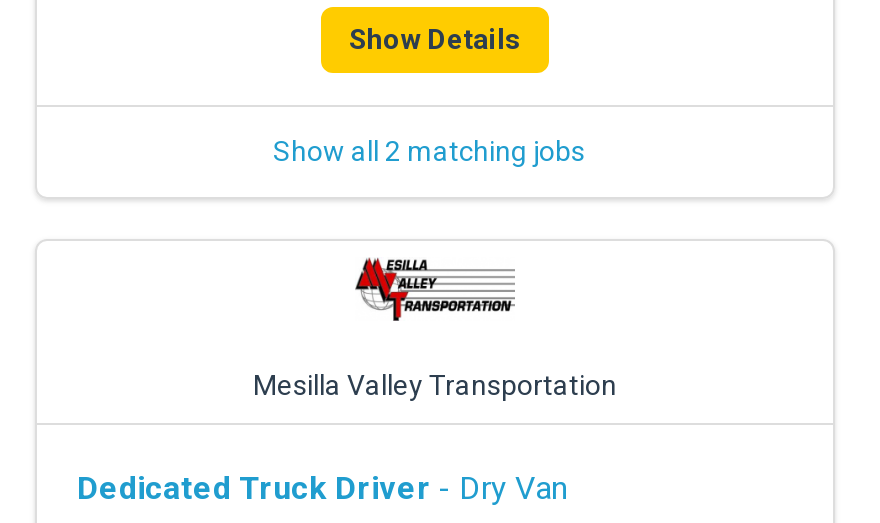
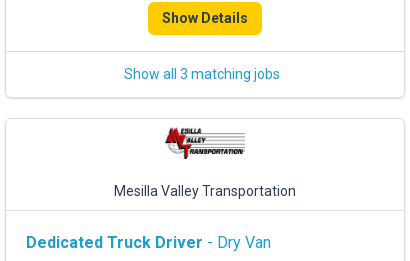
[273,135,585,167] Show all 2 matching jobs -> [124,66,280,82] Show all 3 matching jobs

